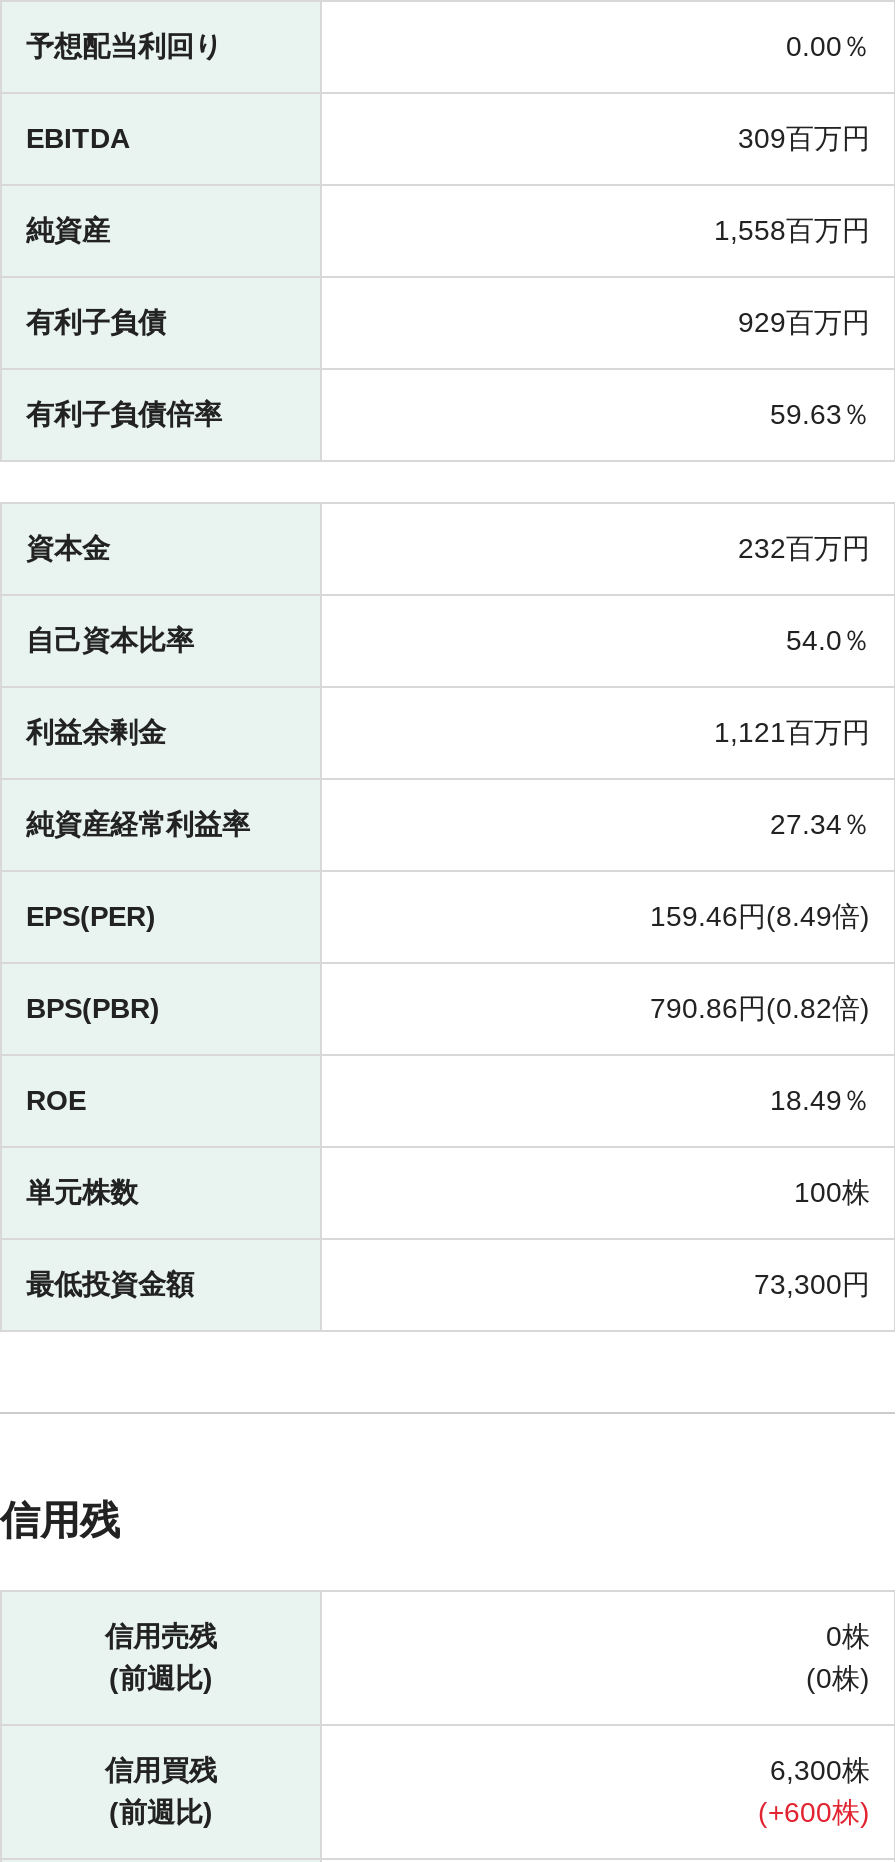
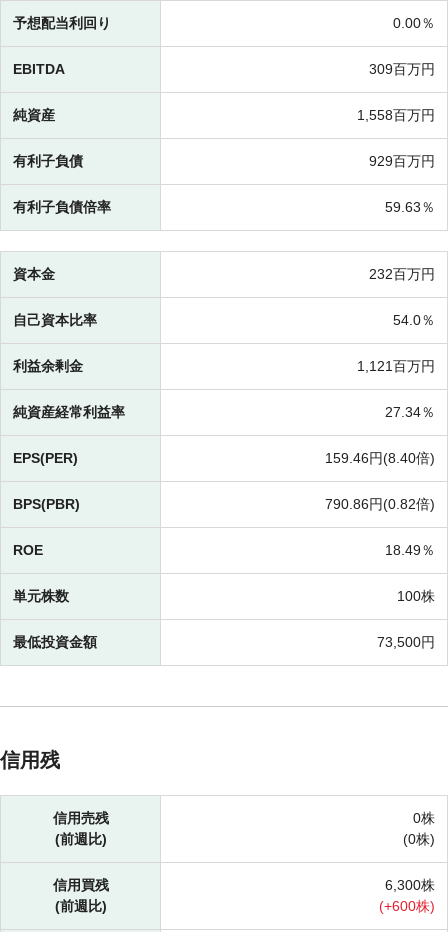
[650,901,870,933] 159.46円(8.49倍) -> [325,450,435,466] 159.46円(8.40倍)
[754,1269,870,1301] 73,300円 -> [377,634,435,650] 73,500円

